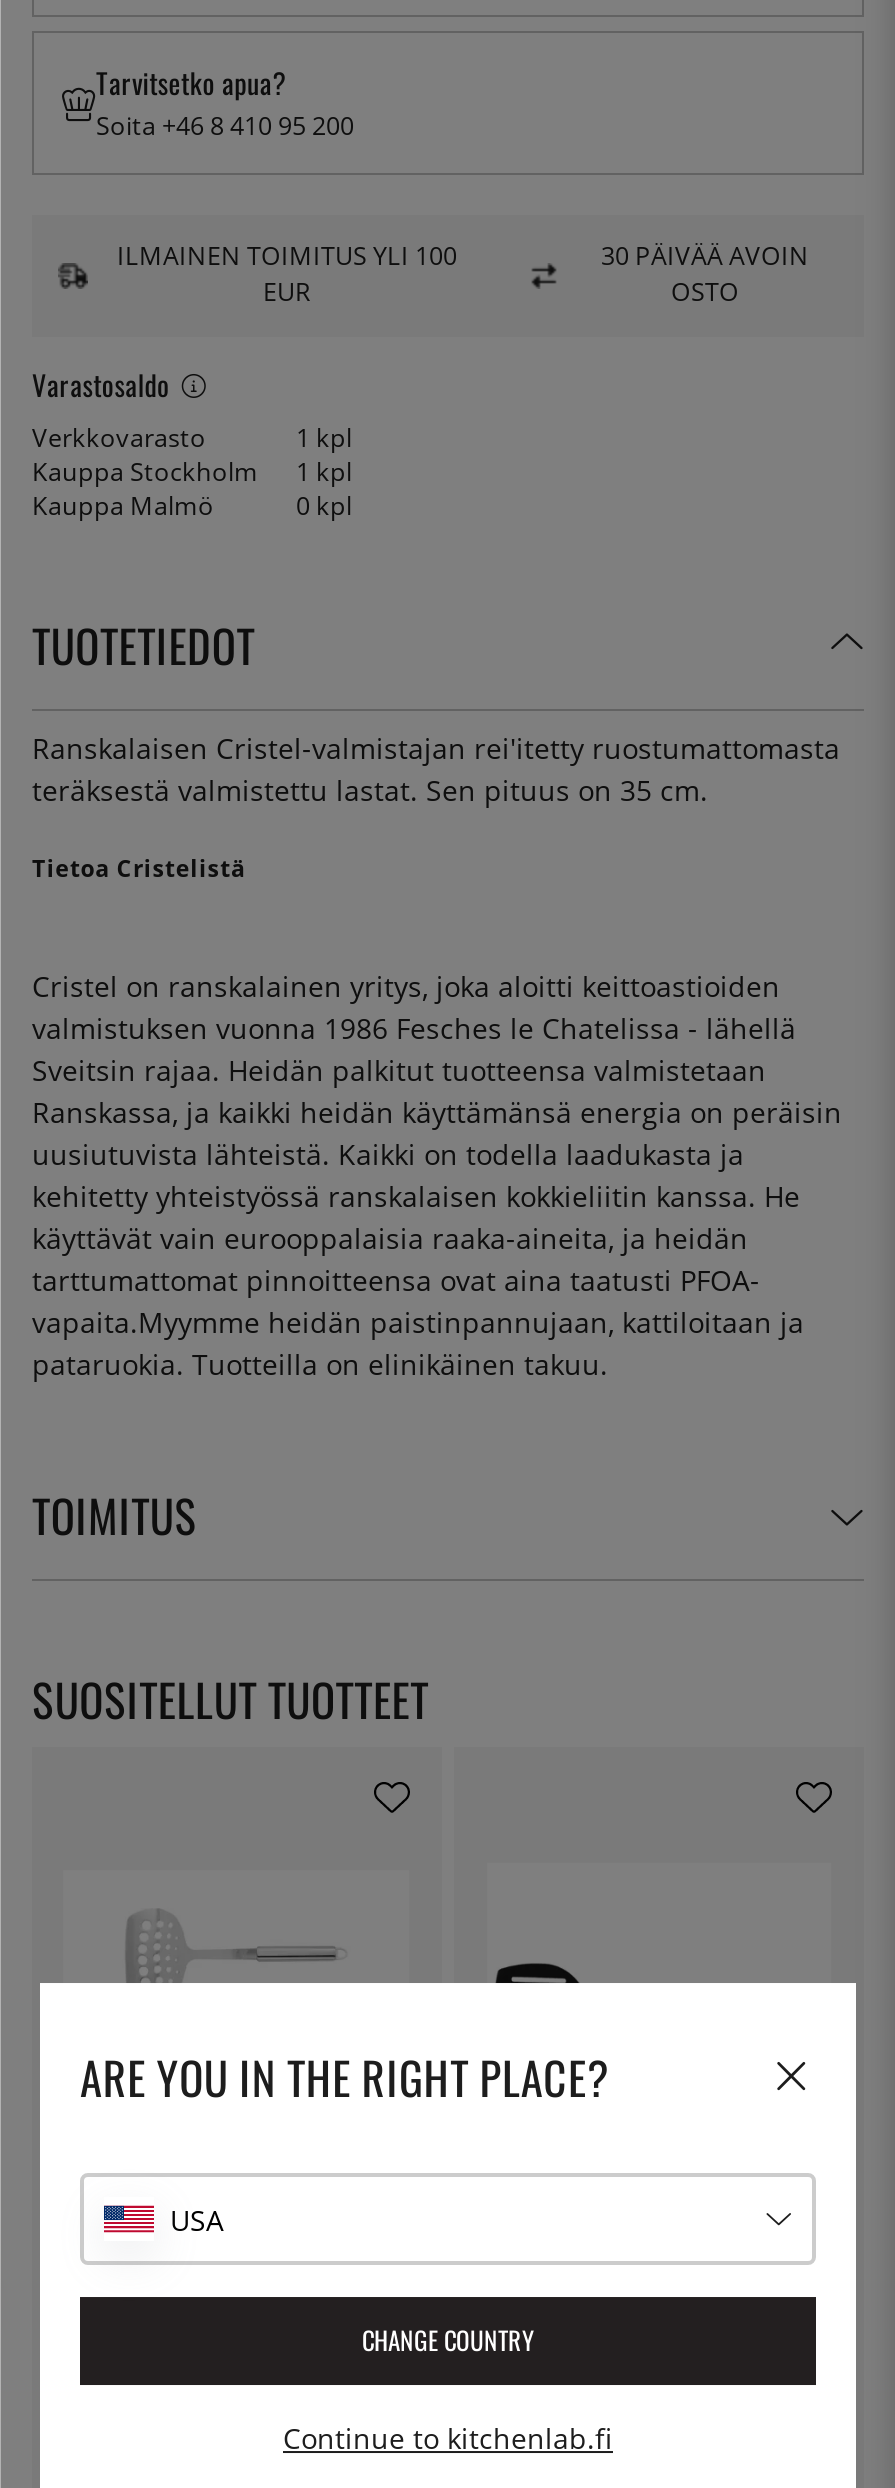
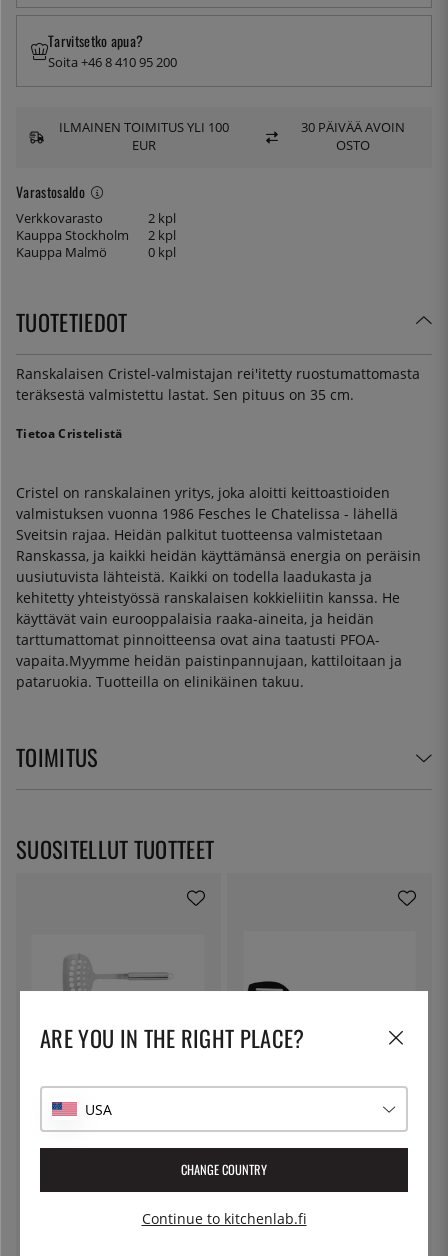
[296,420,352,454] 1 kpl -> [148,210,176,227] 2 kpl
[32,454,352,488] Kauppa Stockholm 1 kpl -> [16,227,176,244] Kauppa Stockholm 2 kpl

